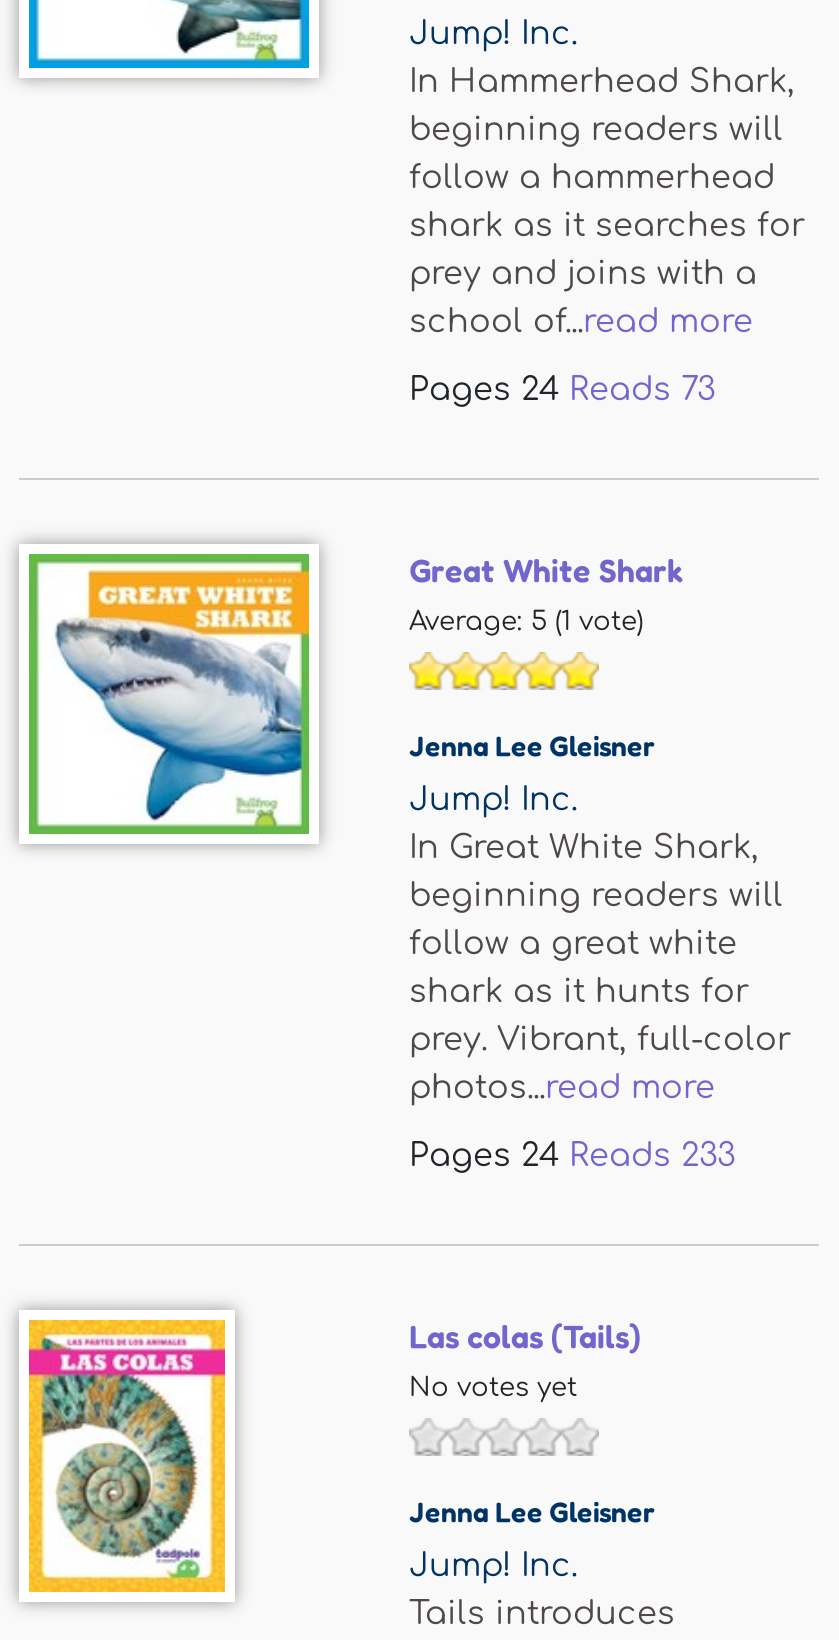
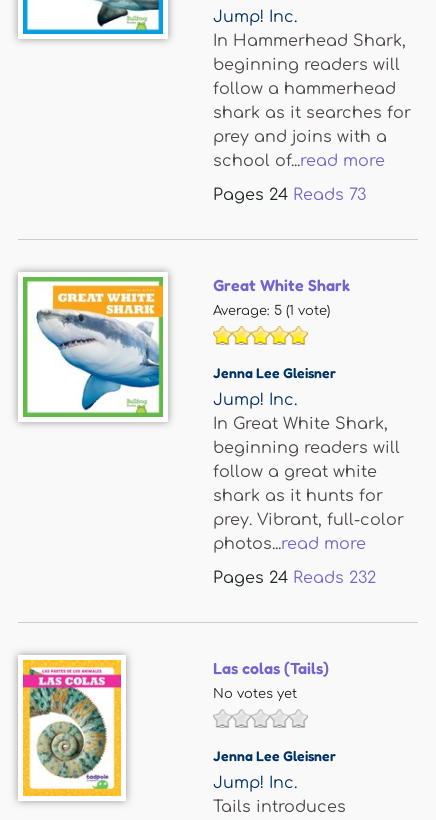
[409,1138,735,1174] Pages 24 Reads 233 -> [213,569,376,587] Pages 24 Reads 232

